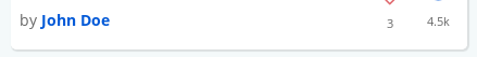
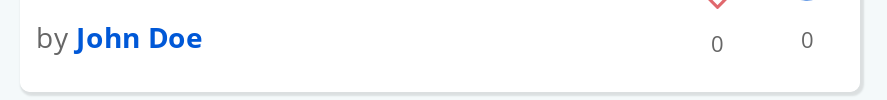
[386,13,450,31] 3 | 4.5k -> [711,24,813,58] 0 | 0

